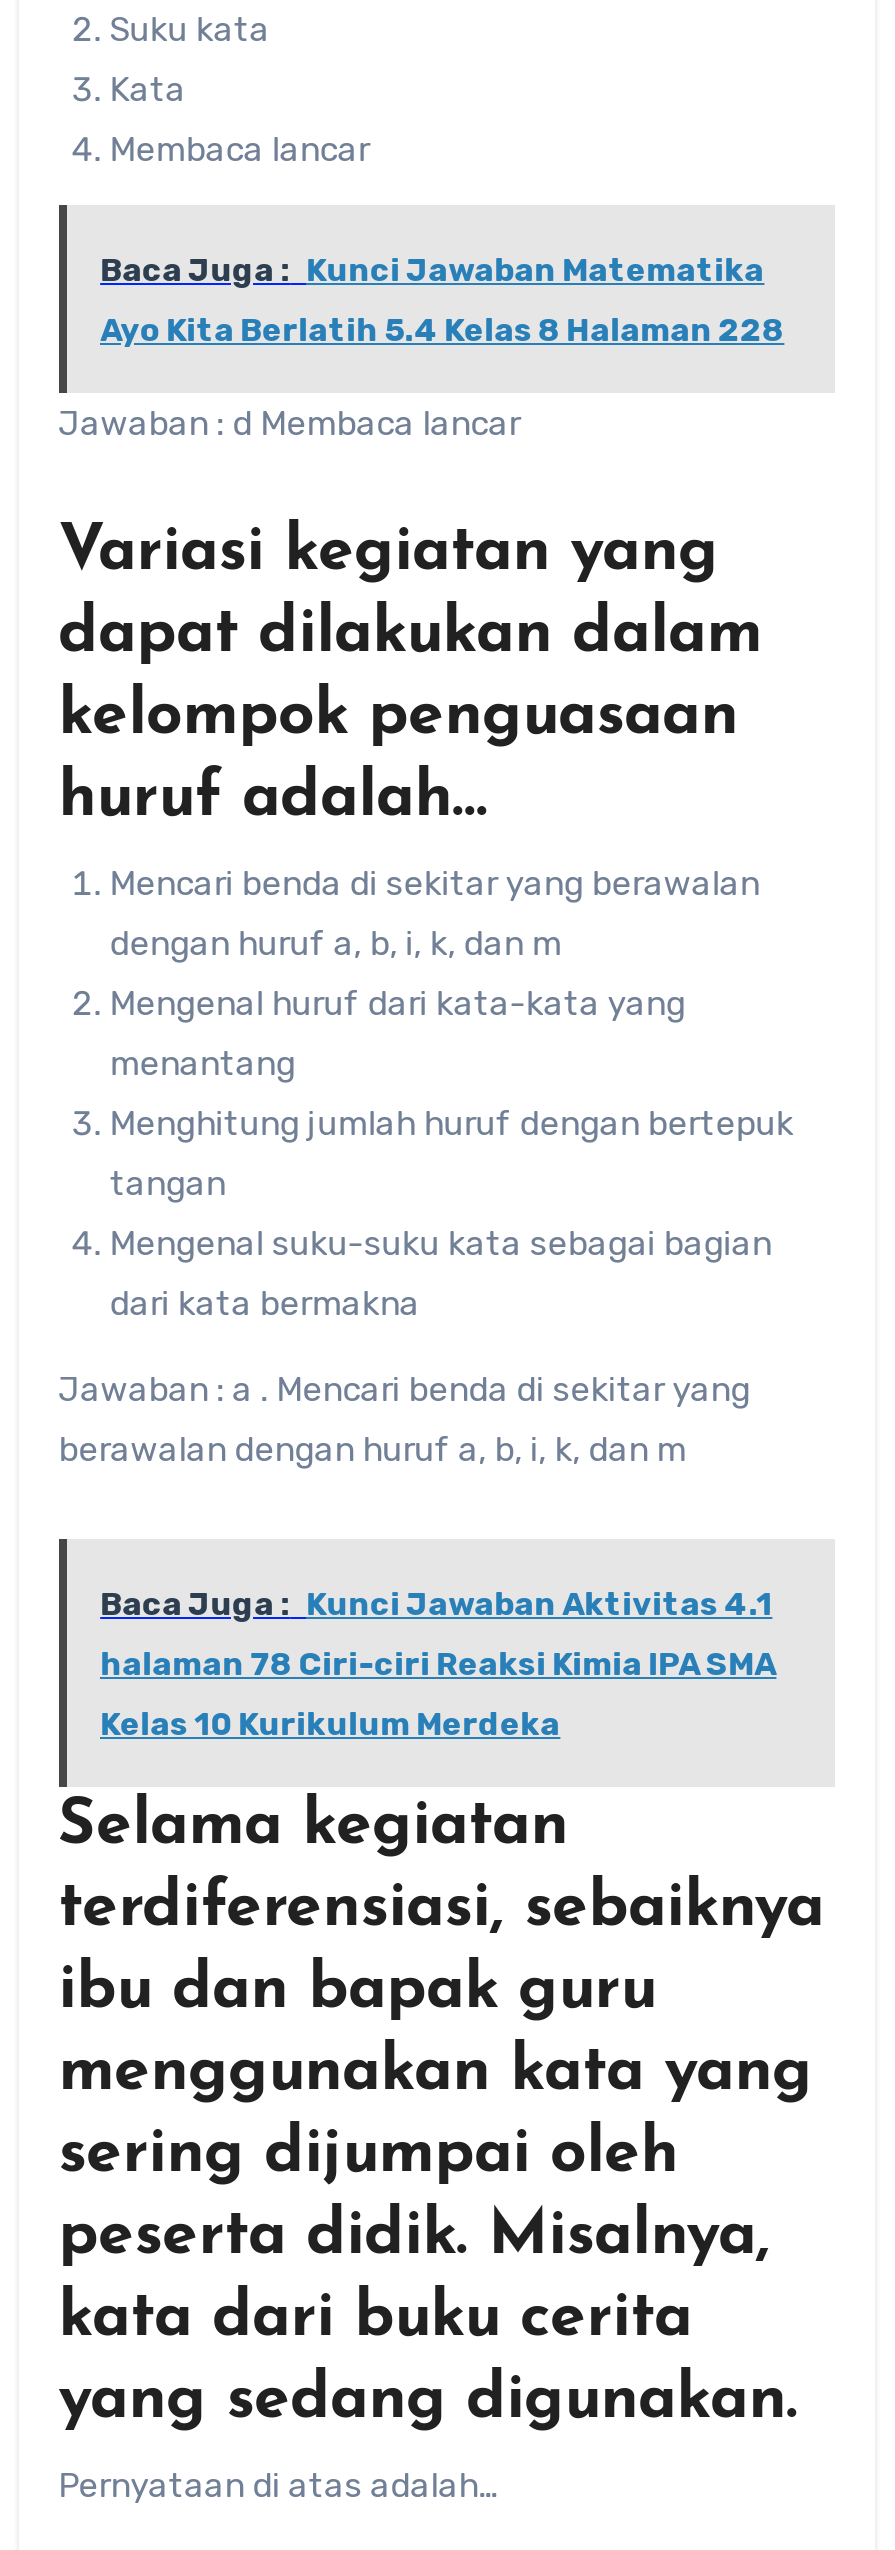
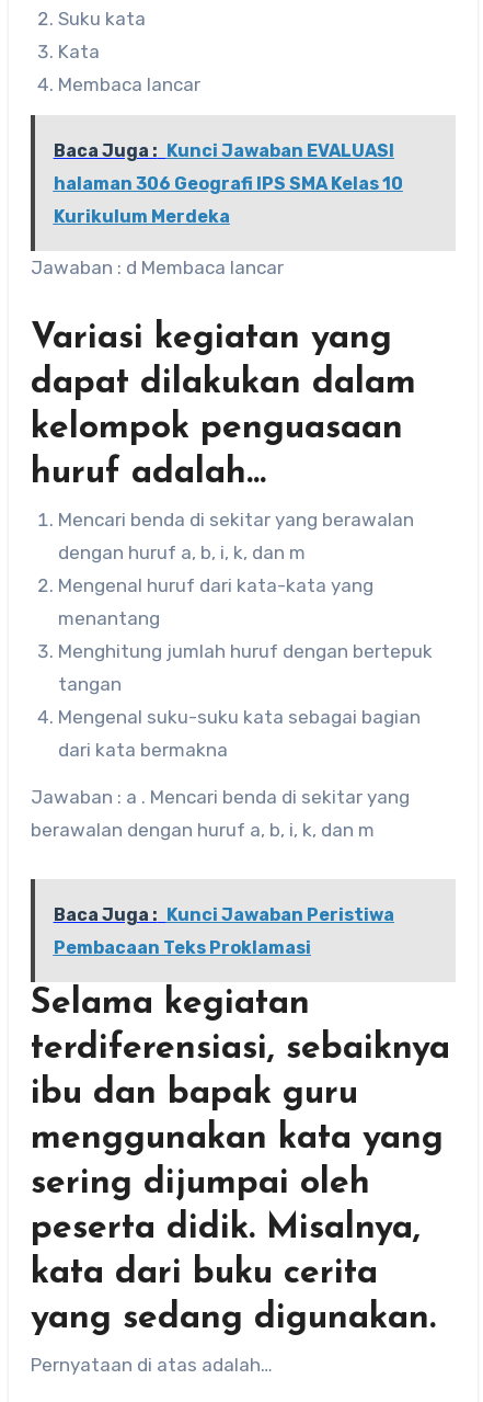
[100,251,784,349] Baca Juga : Kunci Jawaban Matematika | Ayo Kita Berlatih 5.4 Kelas 8 Halaman 228 -> [53,140,403,227] Baca Juga : Kunci Jawaban EVALUASI | halaman 306 Geografi IPS SMA Kelas 10 | Kurikulum Merdeka
moved [58,403,793,1469] -> [30,256,433,841]: Jawaban : d Membaca lancar | Variasi kegiatan yang | dapat dilakukan dalam | ... | Jawaban : a . Mencari benda di sekitar yang | berawalan dengan huruf a, b, i, k, dan m
[100,1585,776,1743] Baca Juga : Kunci Jawaban Aktivitas 4.1 | halaman 78 Ciri-ciri Reaksi Kimia IPA SMA | Kelas 10 Kurikulum Merdeka -> [53,904,394,958] Baca Juga : Kunci Jawaban Peristiwa | Pembacaan Teks Proklamasi

